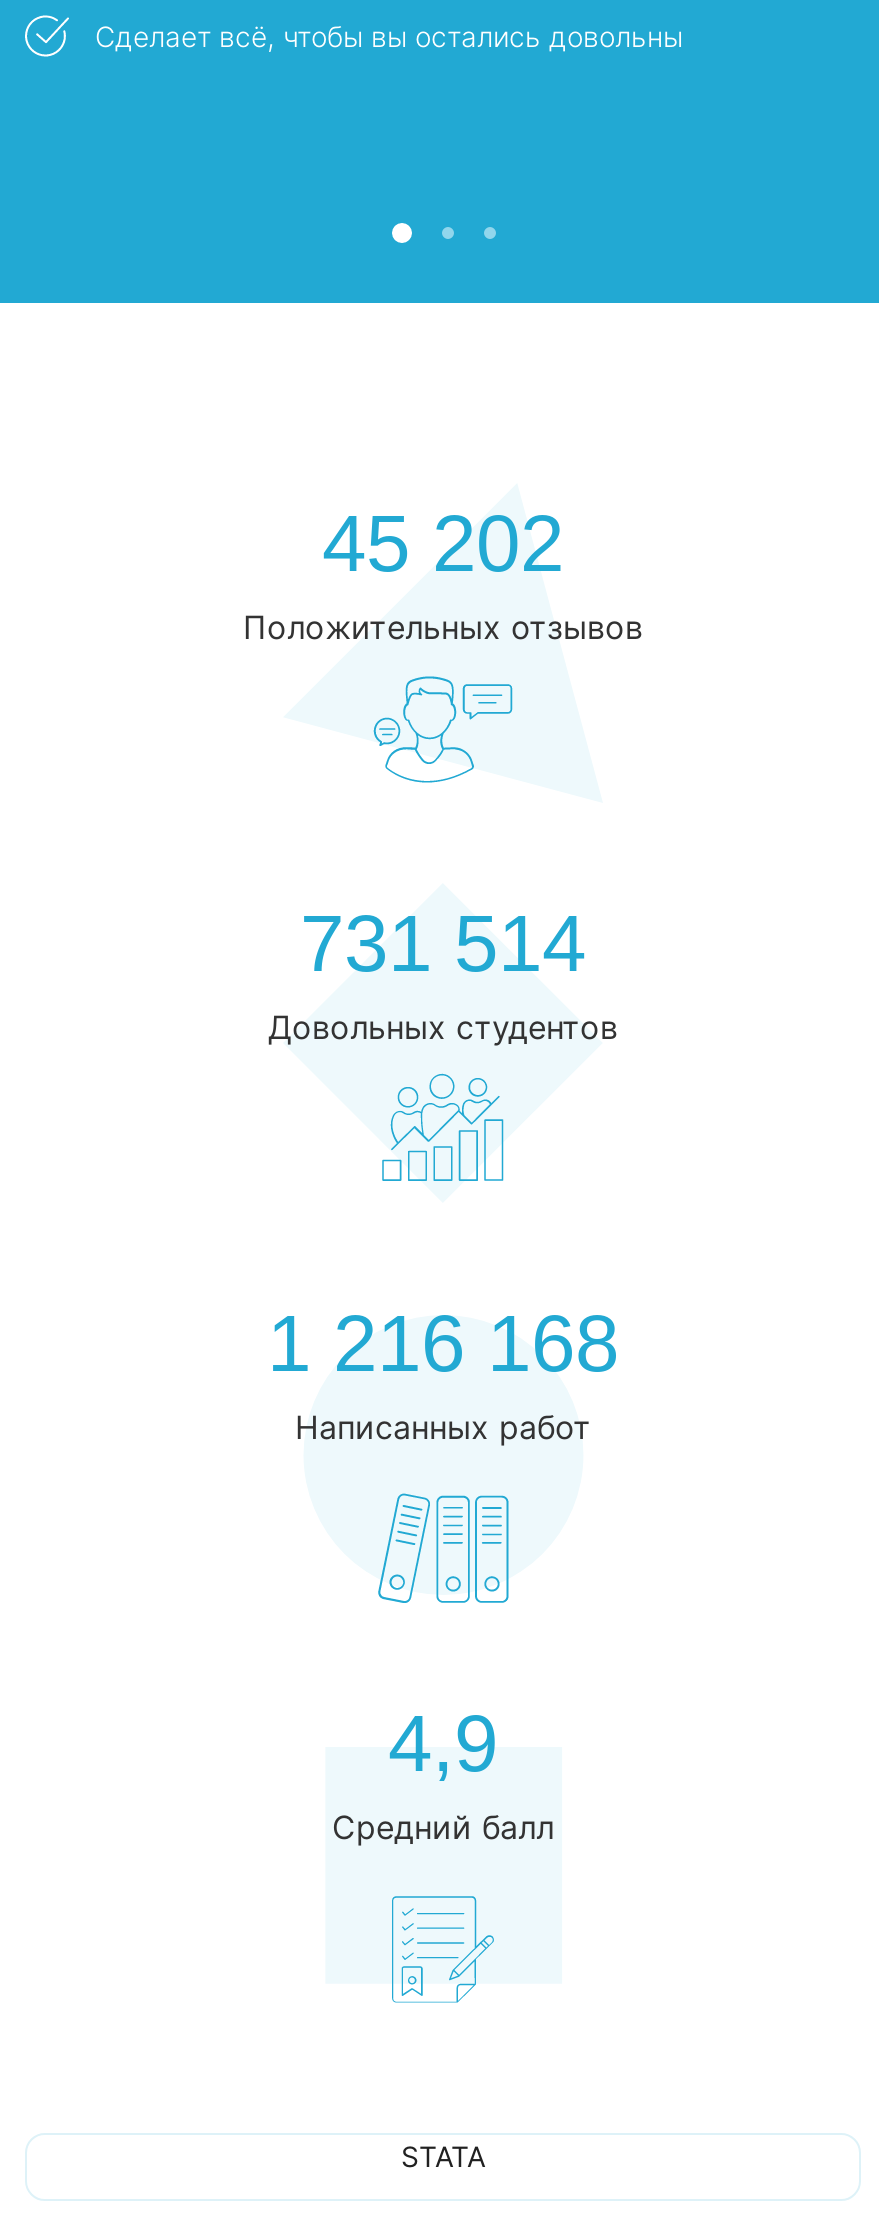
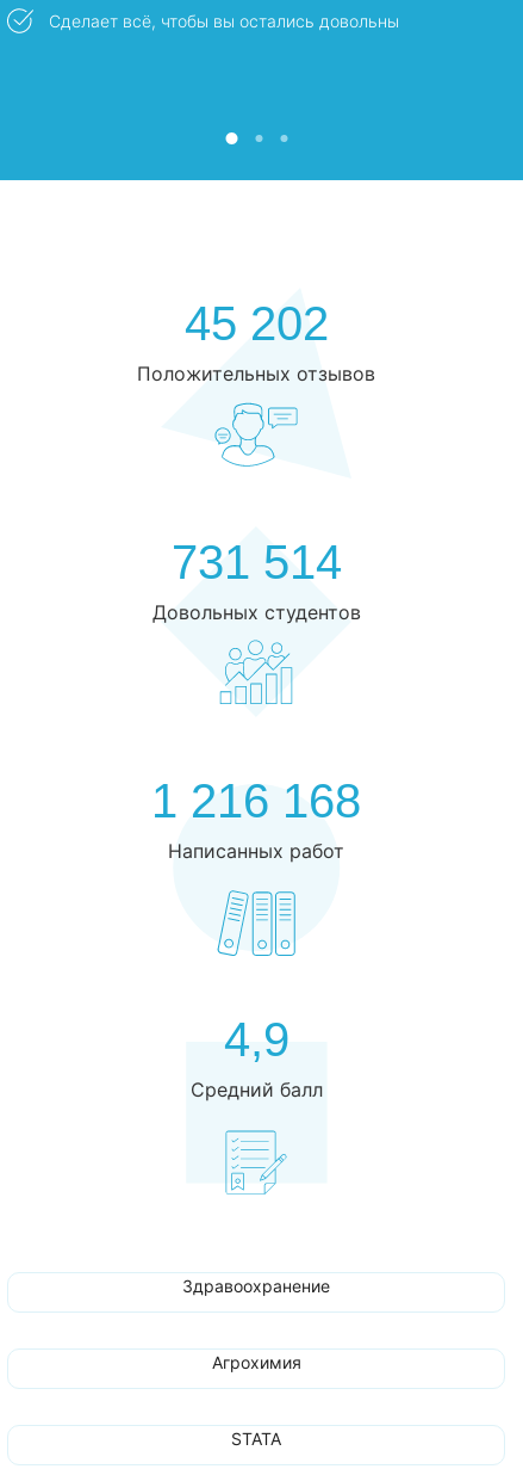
none -> [182,1276,330,1296] Здравоохранение
none -> [211,1352,301,1372] Агрохимия

